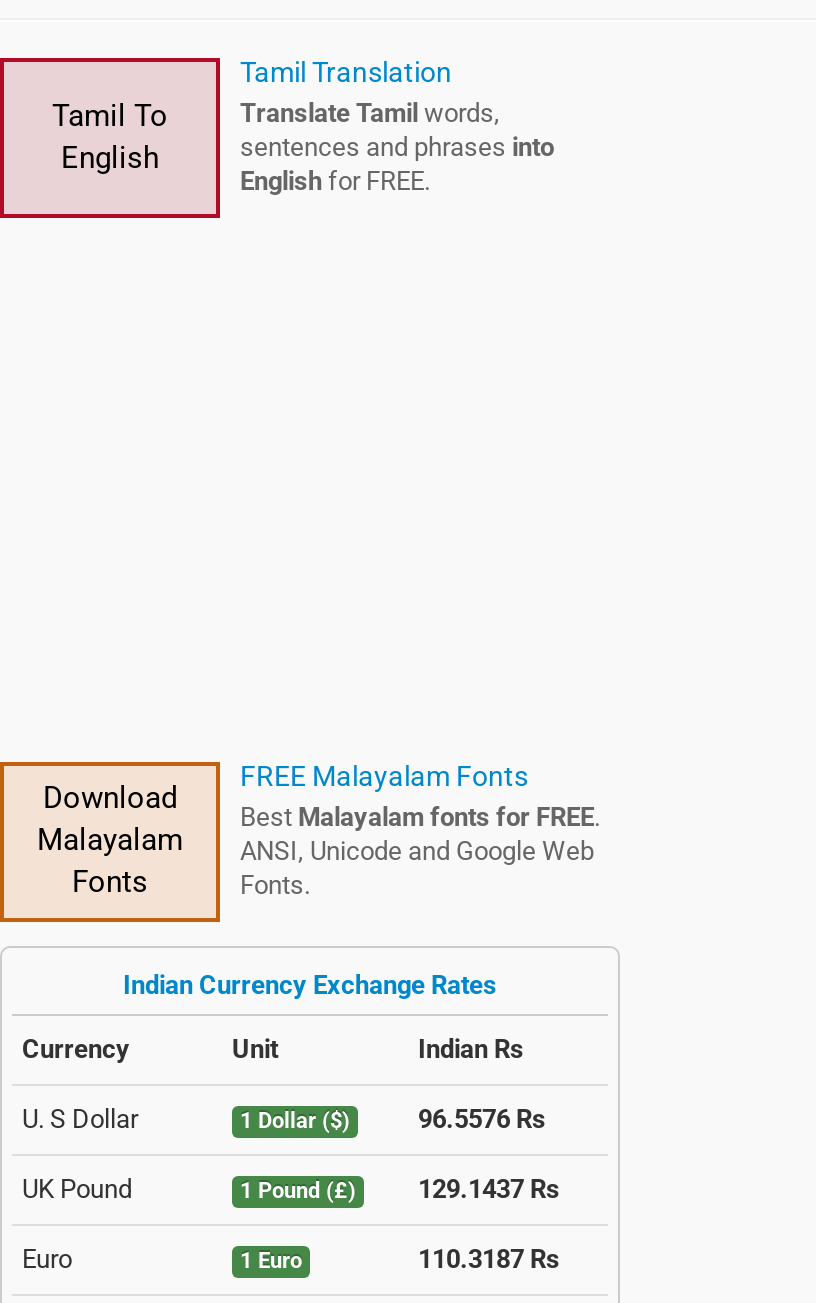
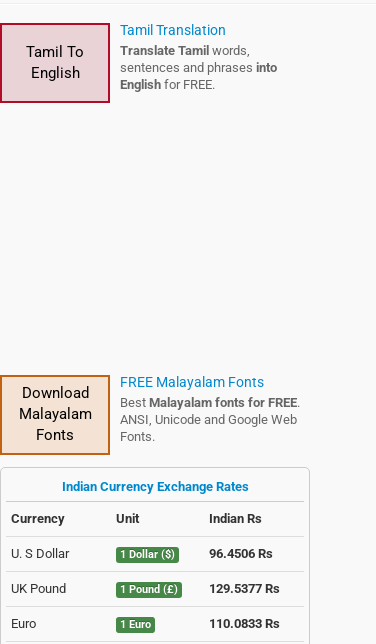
[418,1104,546,1134] 96.5576 Rs -> [209,546,273,561] 96.4506 Rs
[418,1174,560,1204] 129.1437 Rs -> [209,581,280,596] 129.5377 Rs
[418,1244,560,1274] 110.3187 Rs -> [209,616,280,631] 110.0833 Rs

